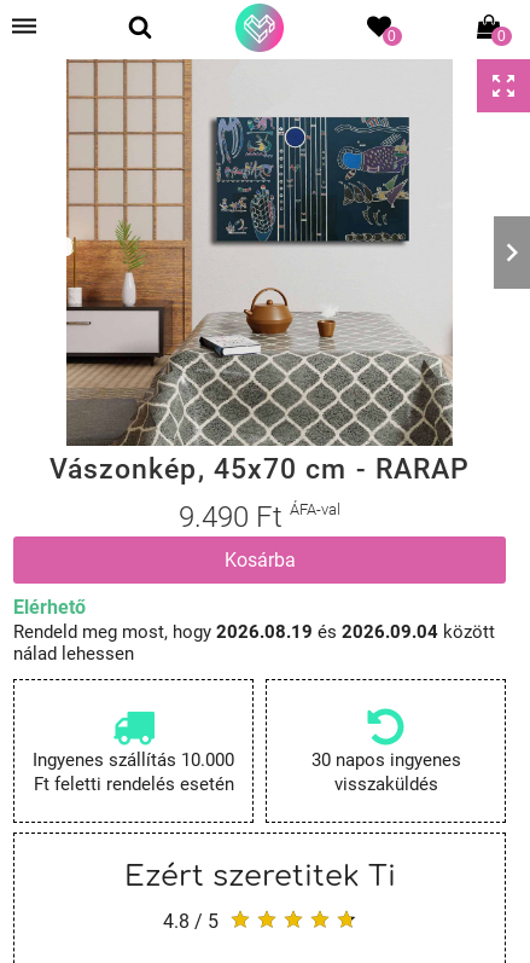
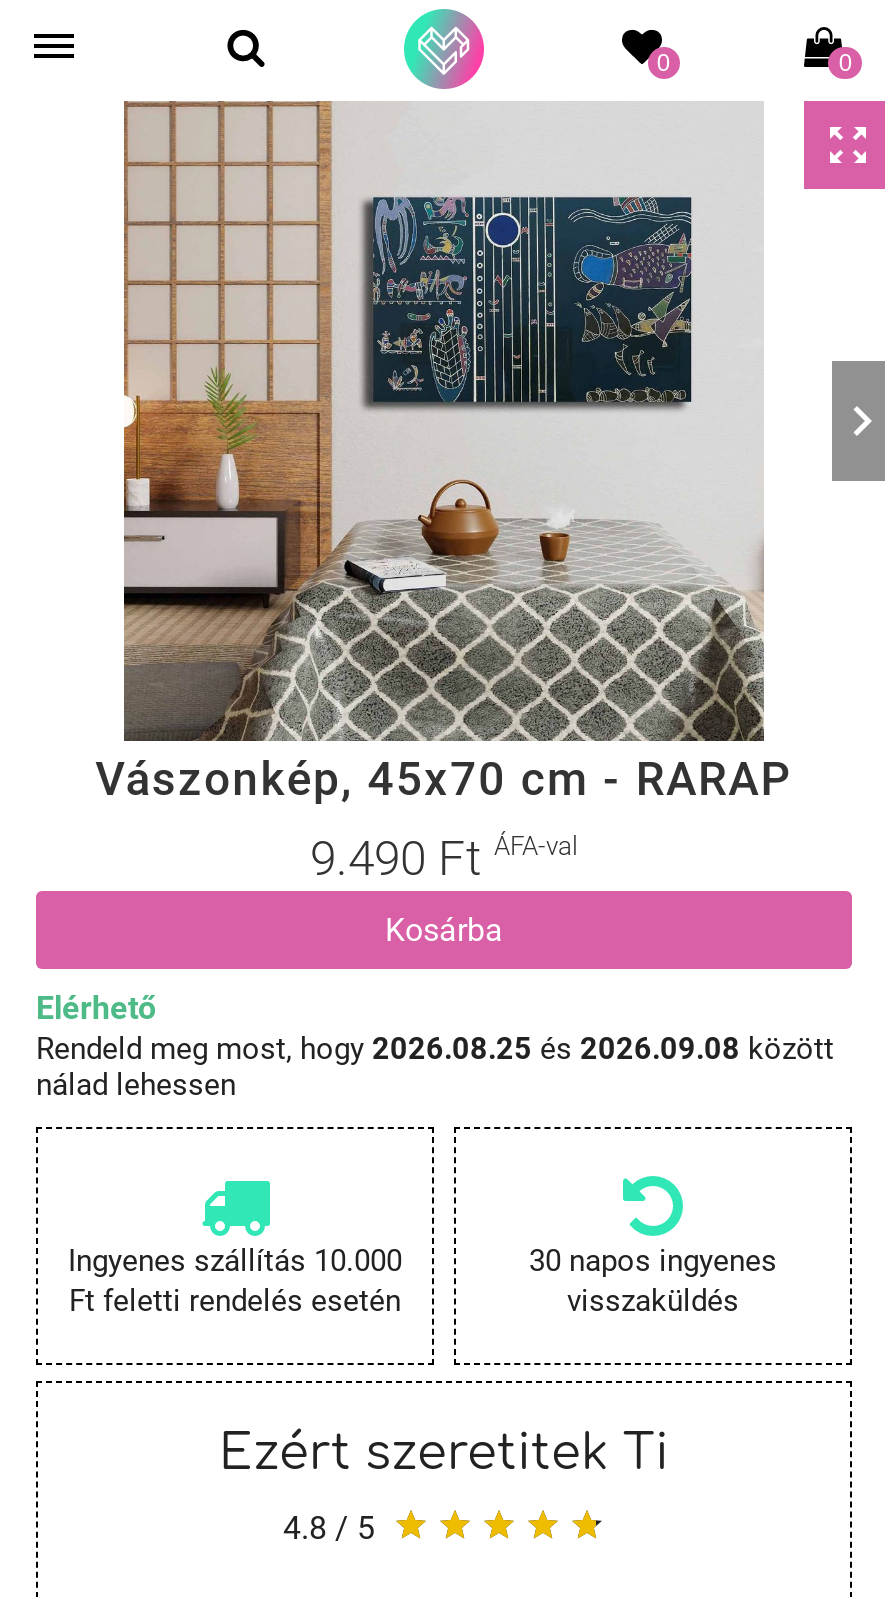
[13,621,495,643] Rendeld meg most, hogy 2026.08.19 és 2026.09.04 között -> [36,1031,834,1067] Rendeld meg most, hogy 2026.08.25 és 2026.09.08 között

